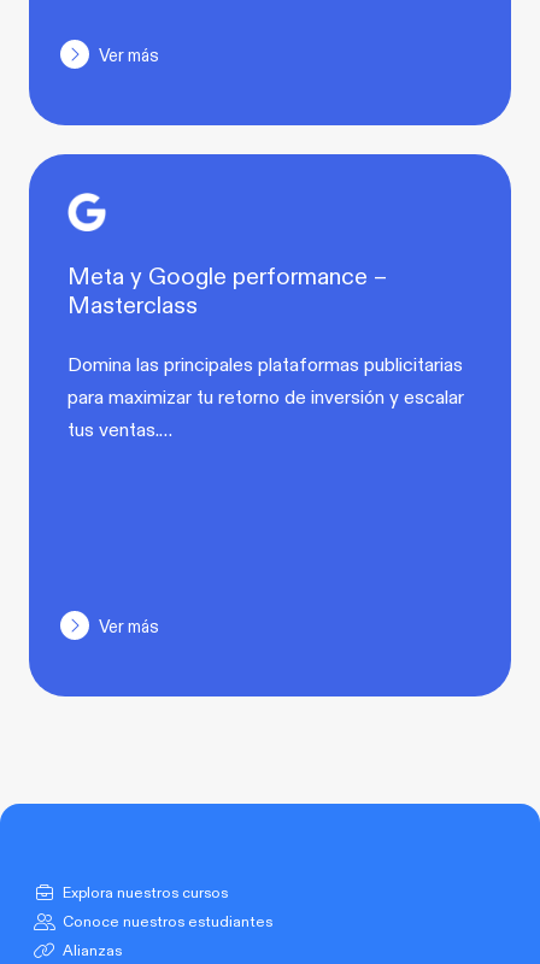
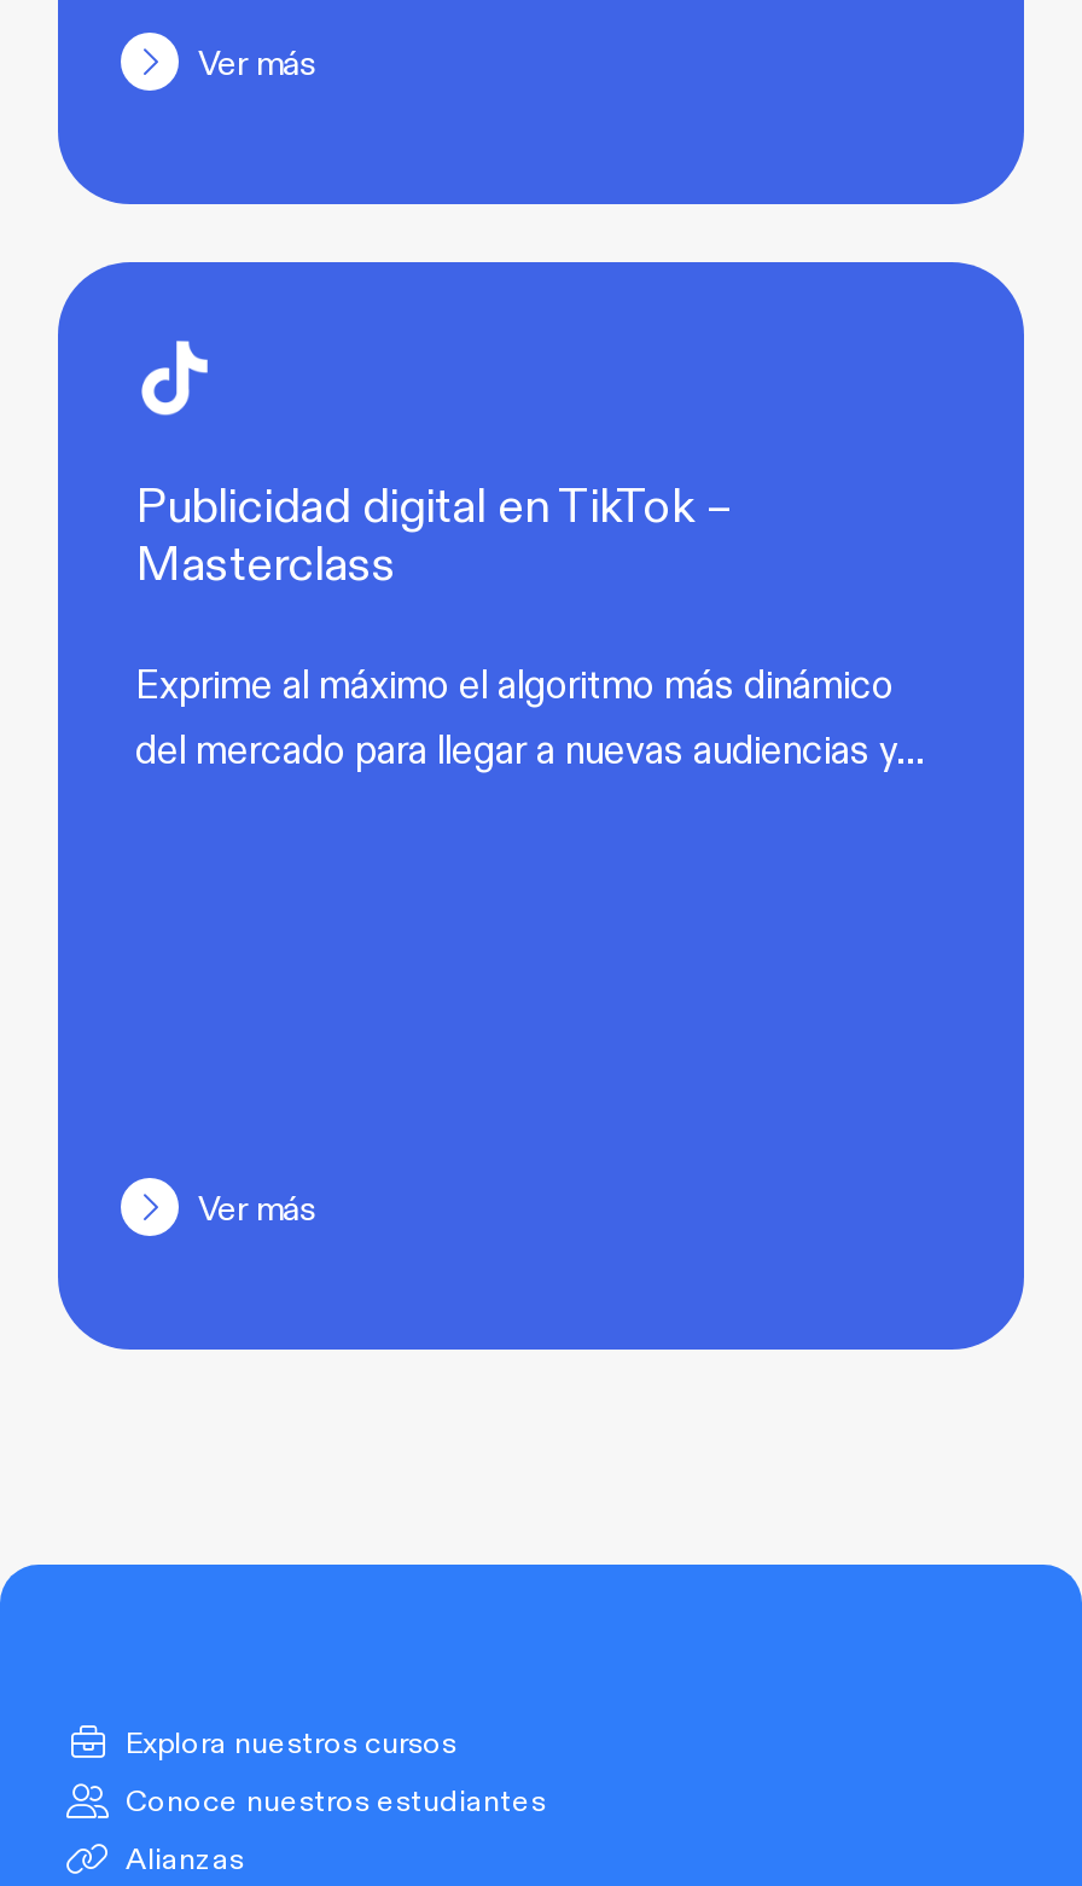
[66,192,387,291] [image] | Meta y Google performance – -> [135,340,732,536] [image] | Publicidad digital en TikTok –
[67,350,464,443] Domina las principales plataformas publicitarias | para maximizar tu retorno de inversión y escalar | tus ventas.… -> [135,655,923,775] Exprime al máximo el algoritmo más dinámico | del mercado para llegar a nuevas audiencias y…

